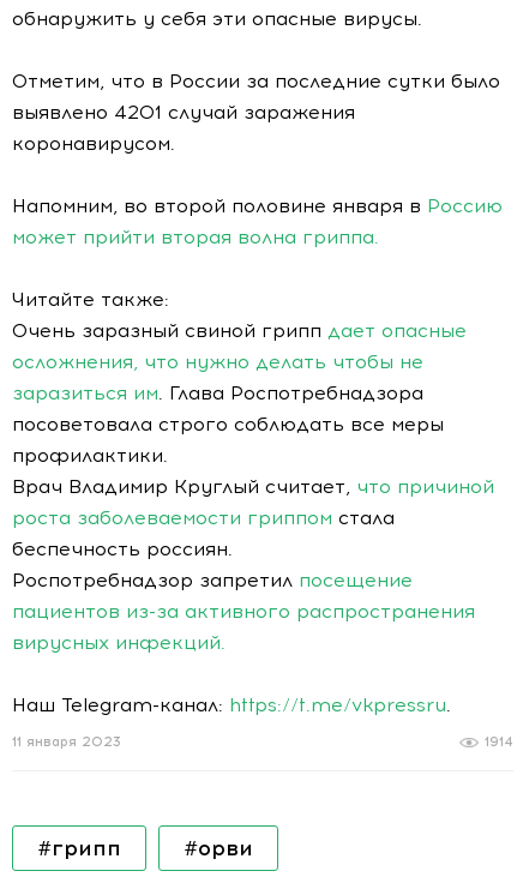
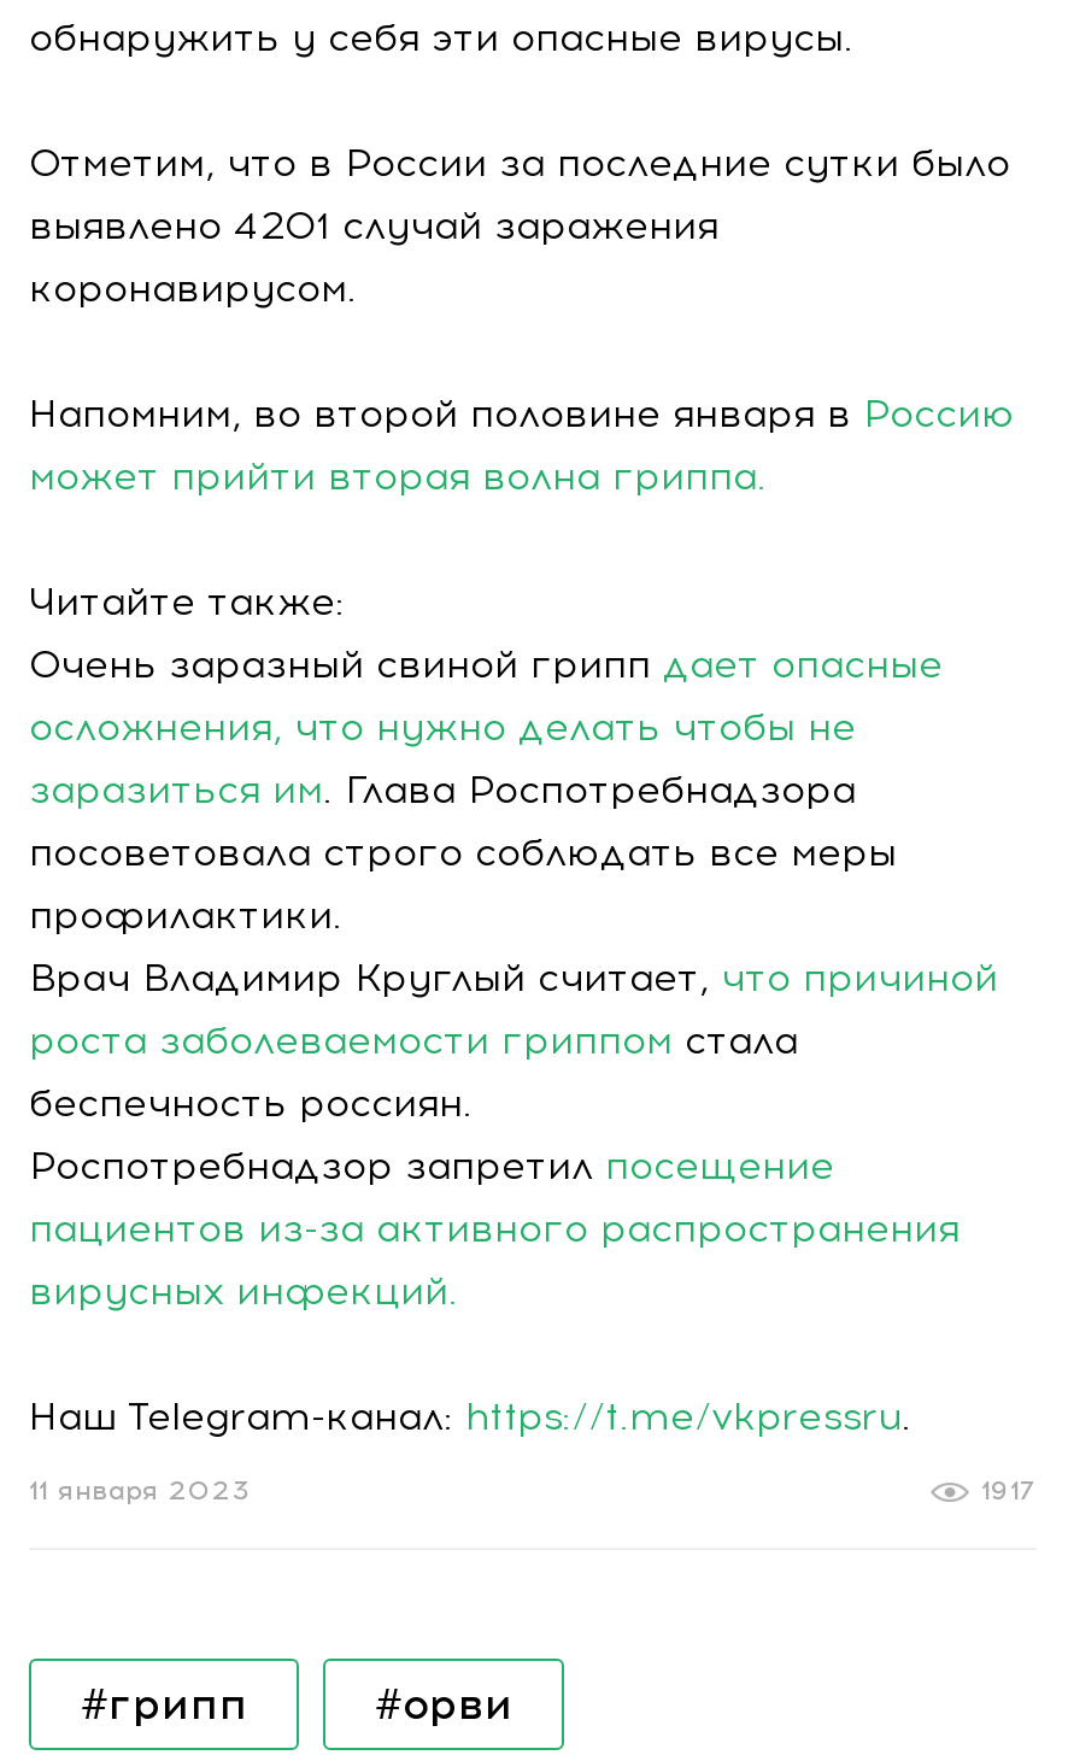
[485,734,513,749] 1914 -> [981,1475,1037,1506] 1917

